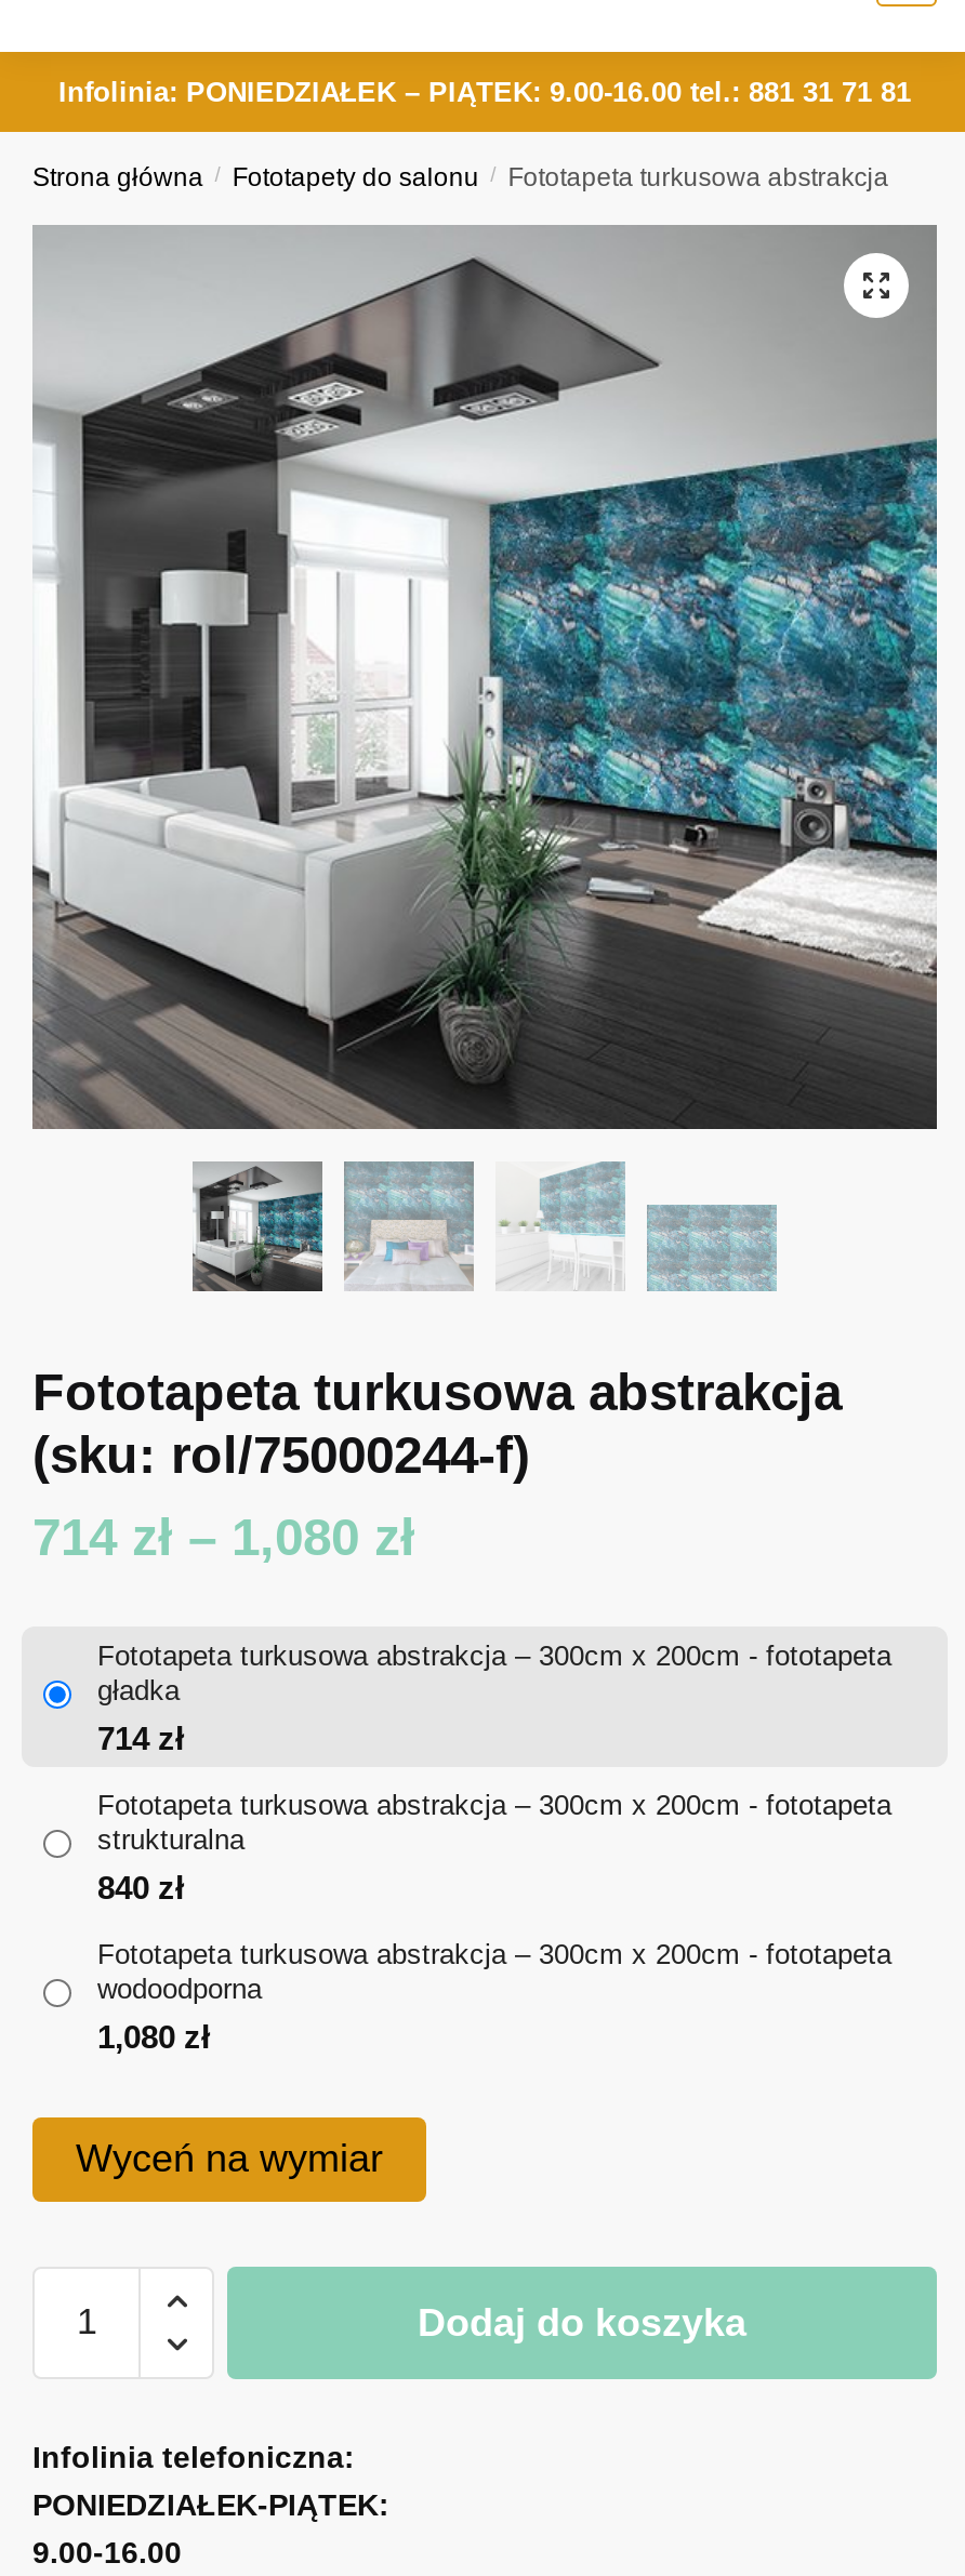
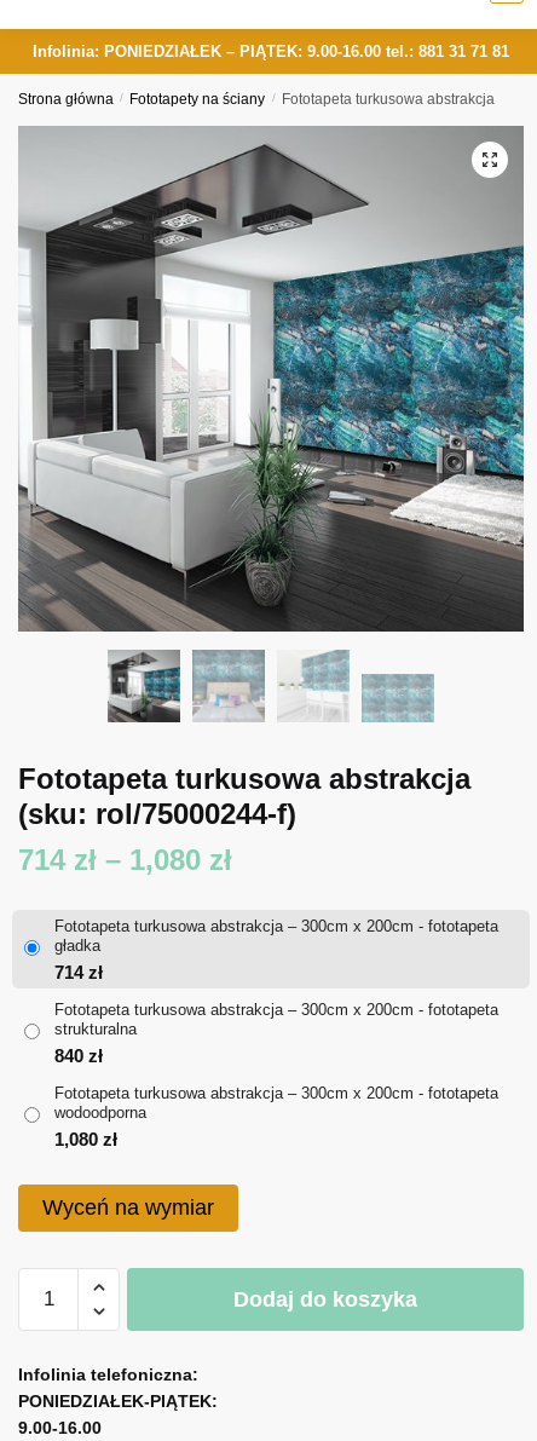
[32,161,889,192] Strona główna / Fototapety do salonu / Fototapeta turkusowa abstrakcja -> [18,90,494,107] Strona główna / Fototapety na ściany / Fototapeta turkusowa abstrakcja

